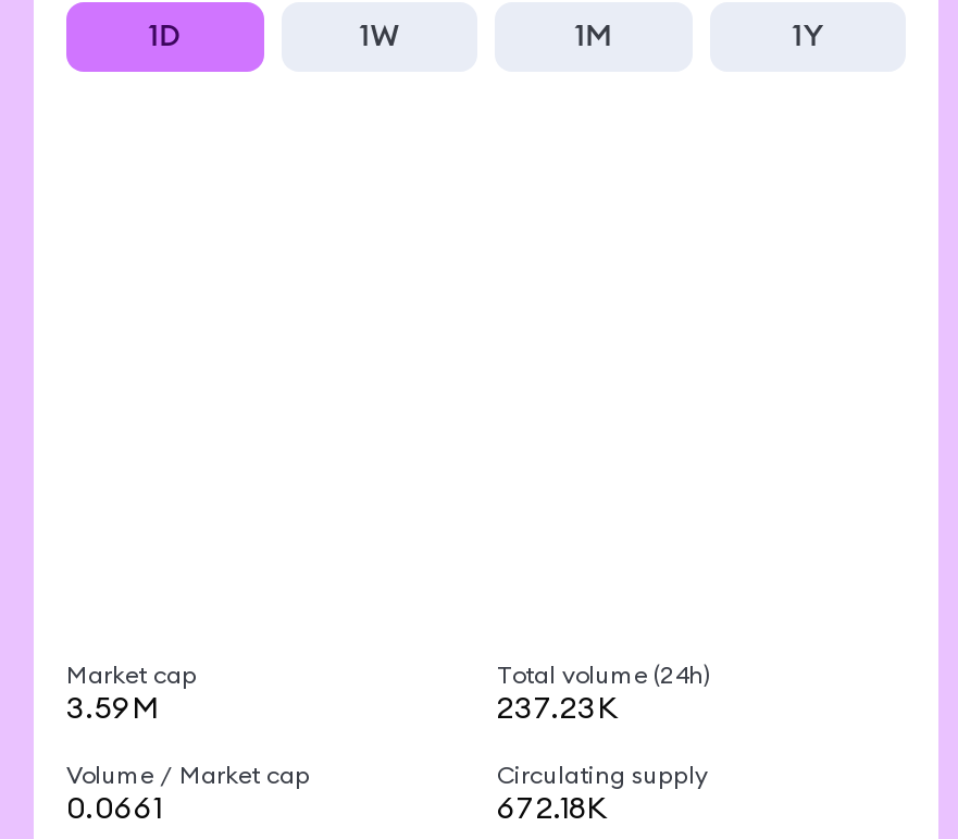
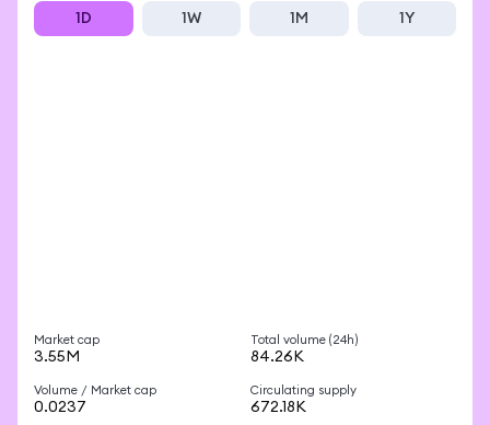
[66,693,160,724] 3.59M -> [34,349,80,364] 3.55M
[497,693,619,724] 237.23K -> [250,349,304,364] 84.26K
[66,793,162,824] 0.0661 -> [34,399,86,415] 0.0237

